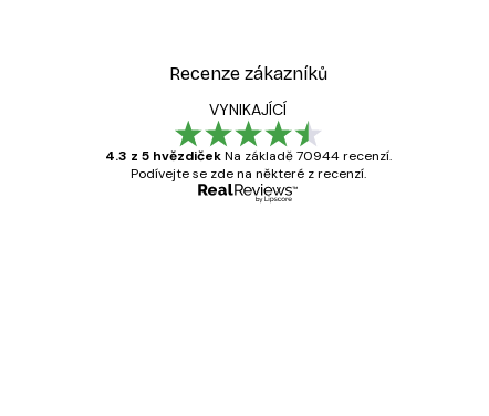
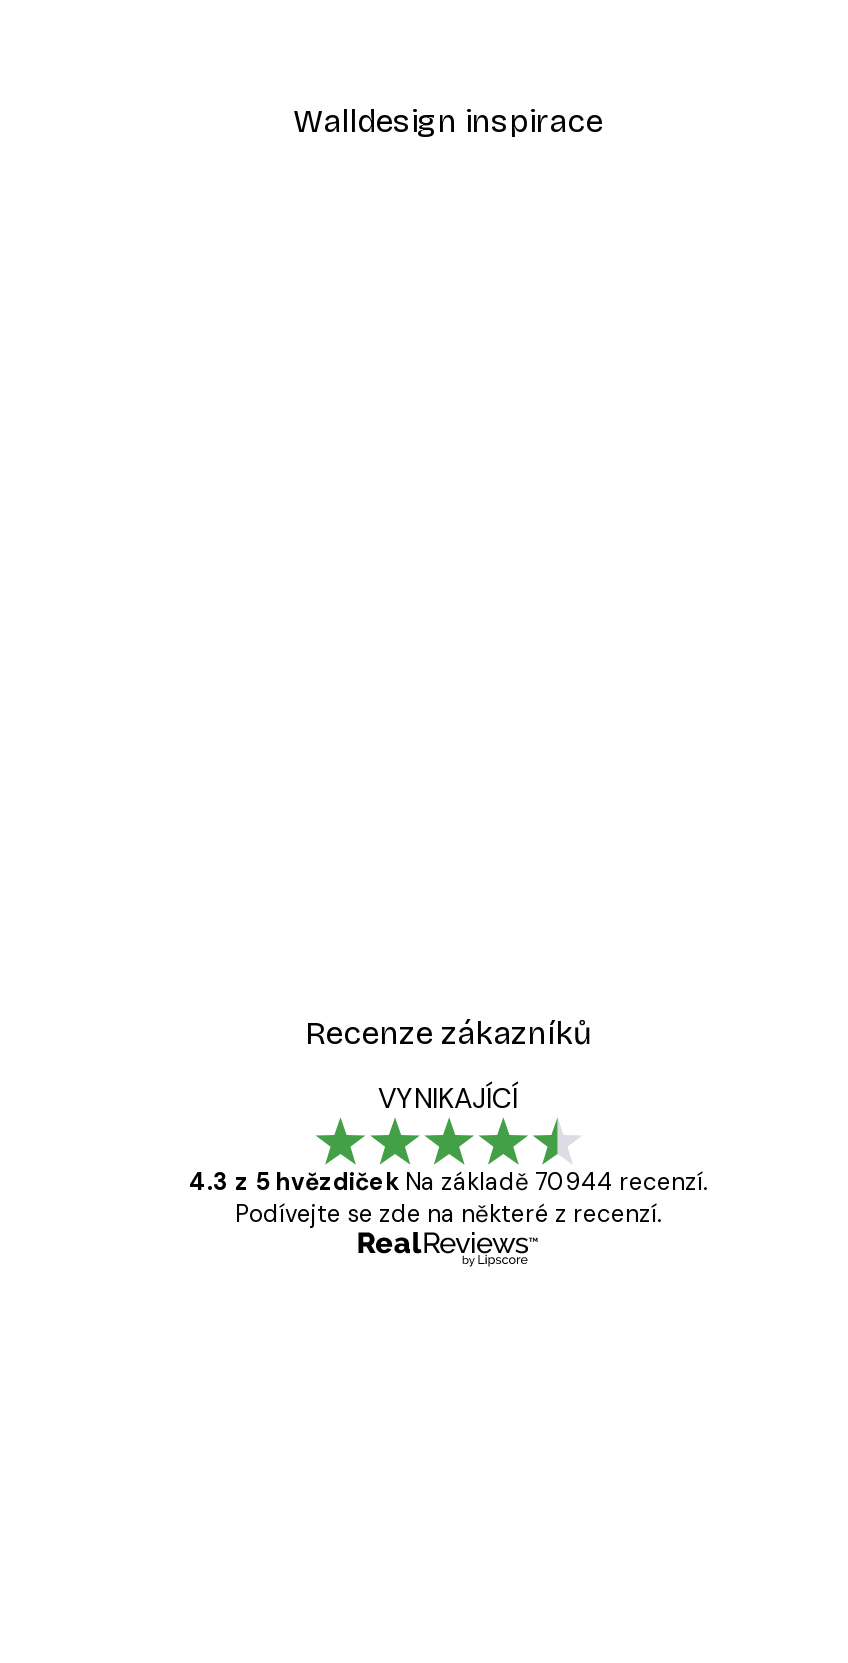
none -> [293,101,603,139] Walldesign inspirace

